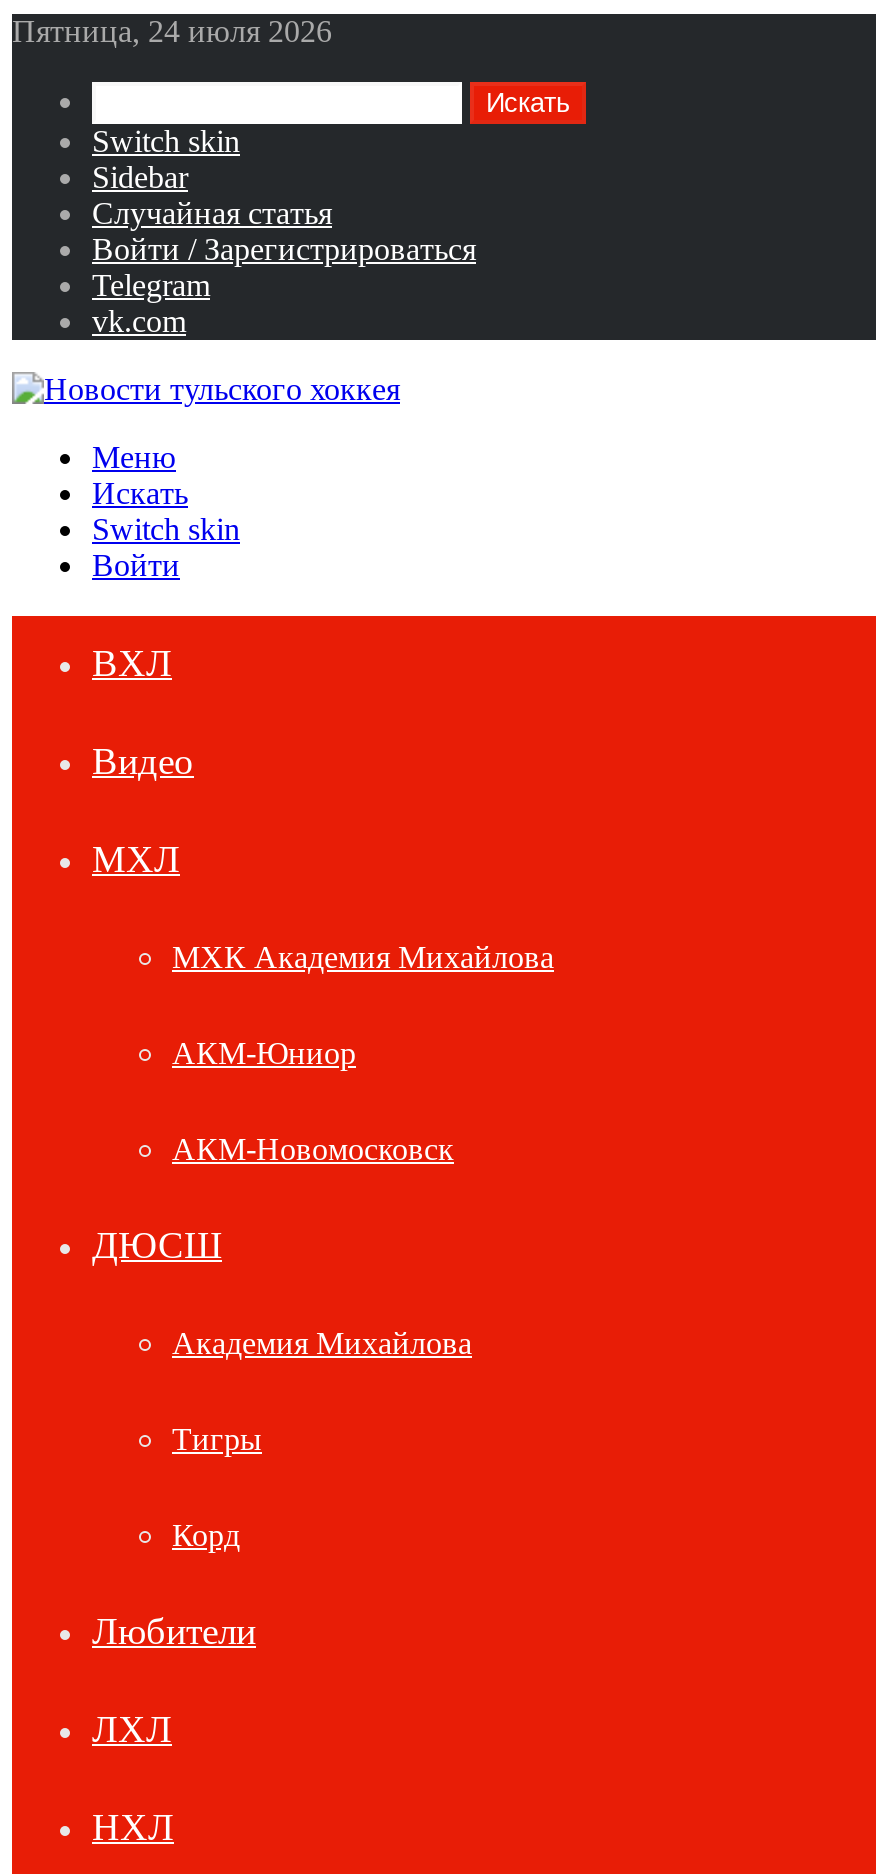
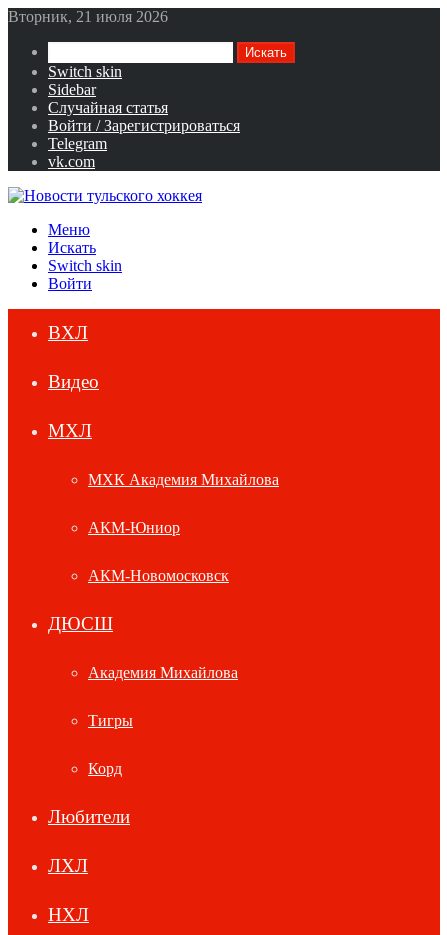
[12,14,332,48] Пятница, 24 июля 2026 -> [8,8,168,25] Вторник, 21 июля 2026

